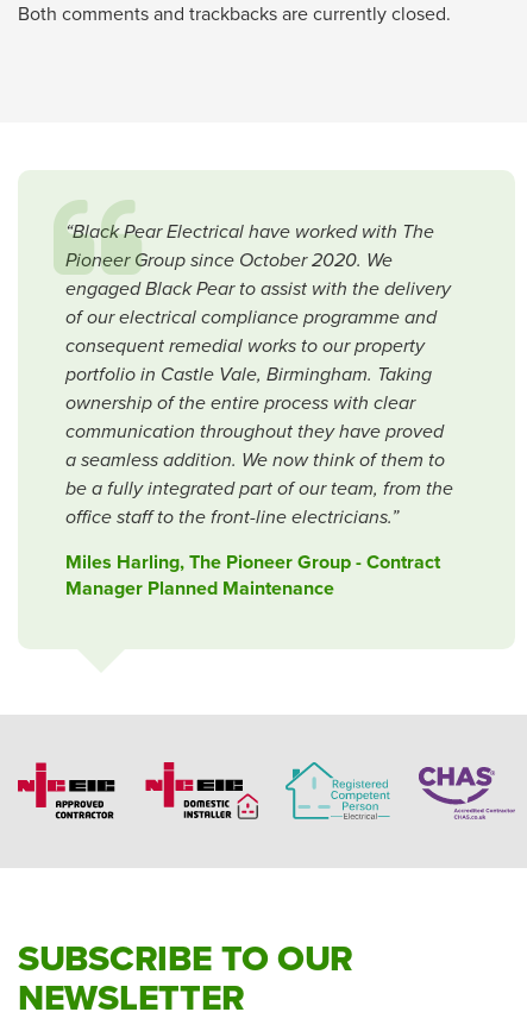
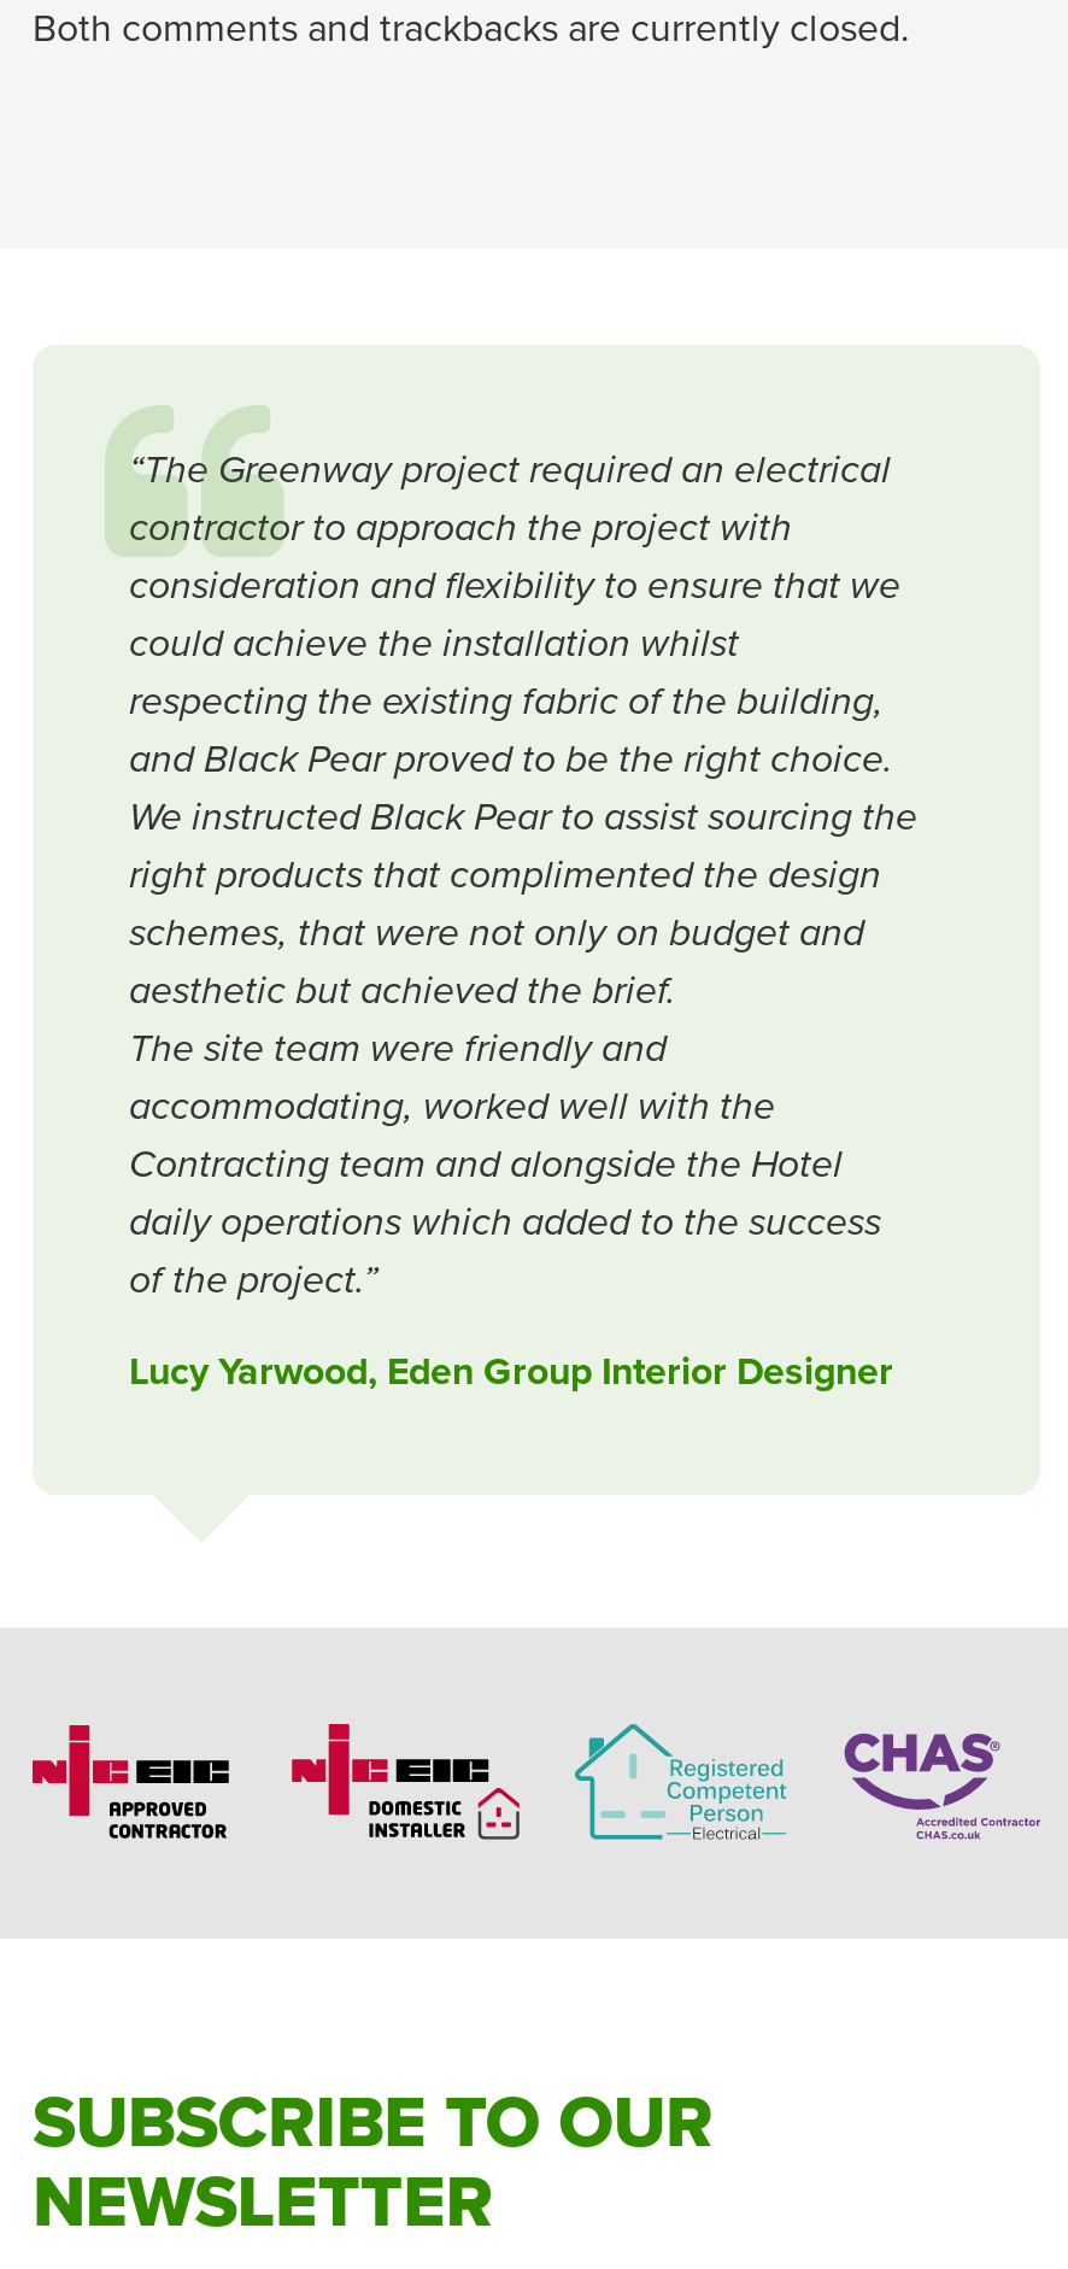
[65,220,453,529] “Black Pear Electrical have worked with The | Pioneer Group since October 2020. We | engaged Black Pear to assist with the delivery | of our electrical compliance programme and | consequent remedial works to our property | portfolio in Castle Vale, Birmingham. Taking | ownership of the entire process with clear | communication throughout they have proved | a seamless addition. We now think of them to | be a fully integrated part of our team, from the | office staff to the front-line electricians.” -> [129,446,917,1304] “The Greenway project required an electrical | contractor to approach the project with | consideration and flexibility to ensure that we | could achieve the installation whilst | respecting the existing fabric of the building, | and Black Pear proved to be the right choice. | We instructed Black Pear to assist sourcing the | right products that complimented the design | schemes, that were not only on budget and | aesthetic but achieved the brief. | The site team were friendly and | accommodating, worked well with the | Contracting team and alongside the Hotel | daily operations which added to the success | of the project.”
[65,550,440,600] Miles Harling, The Pioneer Group - Contract | Manager Planned Maintenance -> [129,1348,893,1396] Lucy Yarwood, Eden Group Interior Designer

